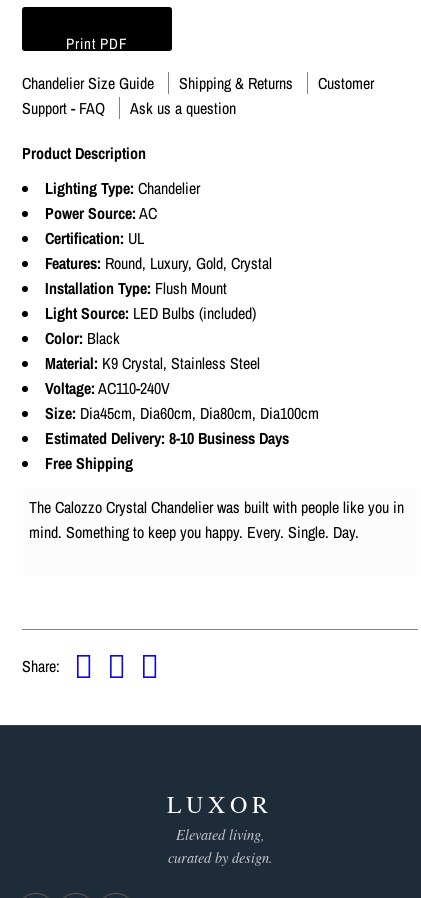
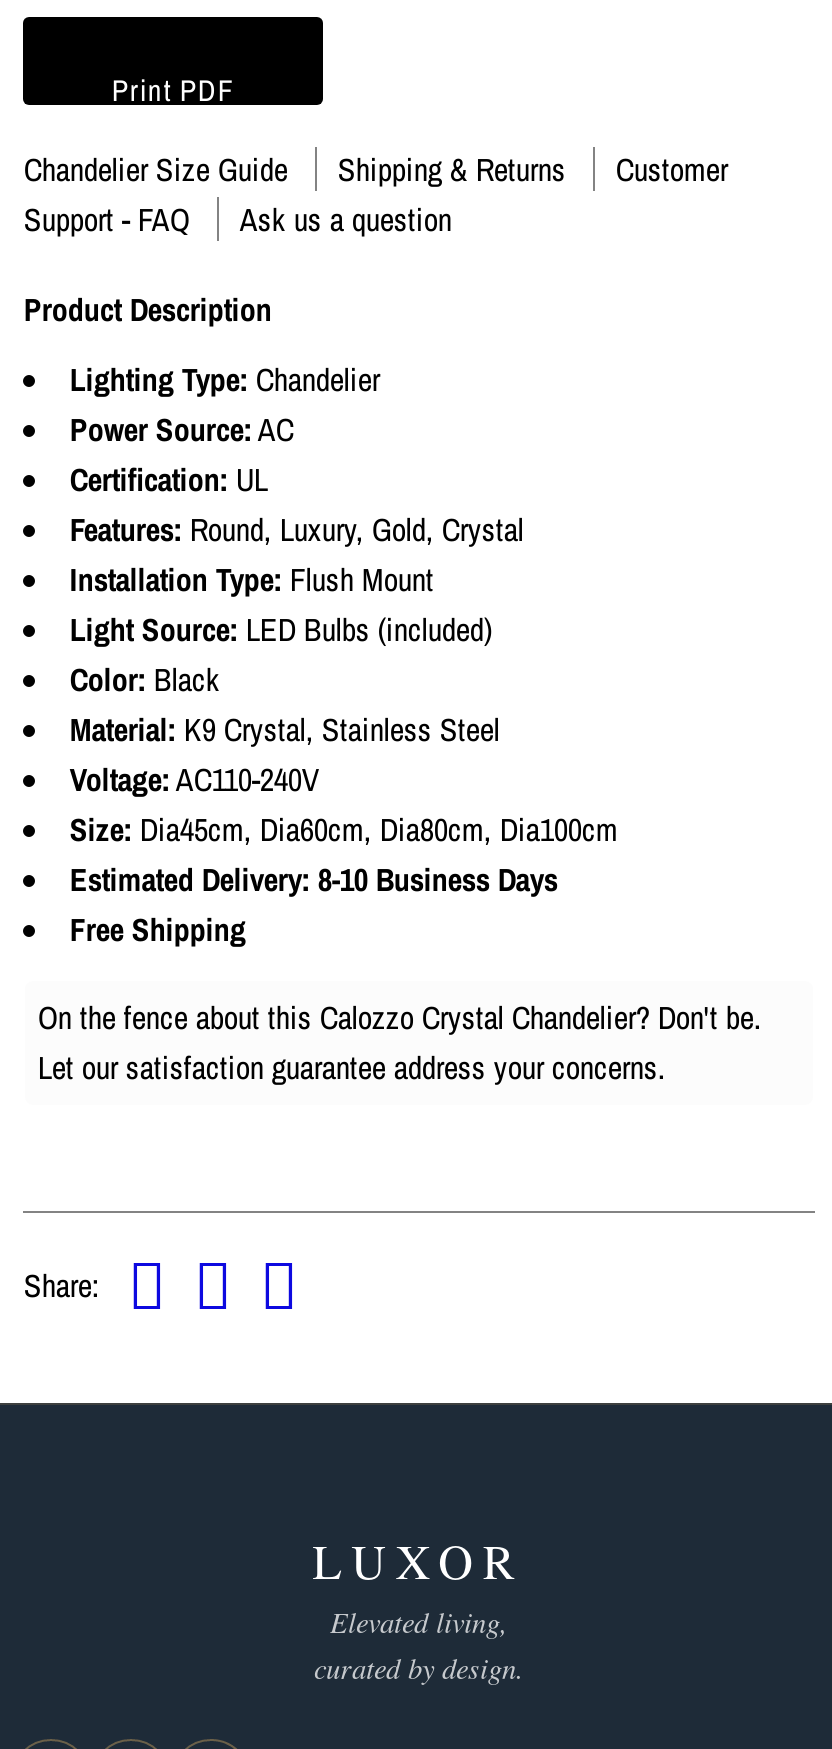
[29,496,404,543] The Calozzo Crystal Chandelier was built with people like you in | mind. Something to keep you happy. Every. Single. Day. -> [38,995,762,1089] On the fence about this Calozzo Crystal Chandelier? Don't be. | Let our satisfaction guarantee address your concerns.

